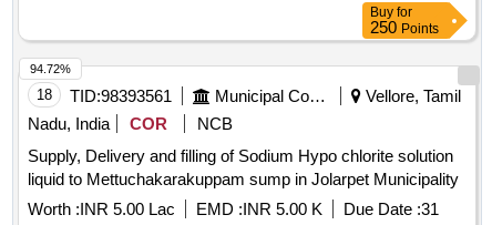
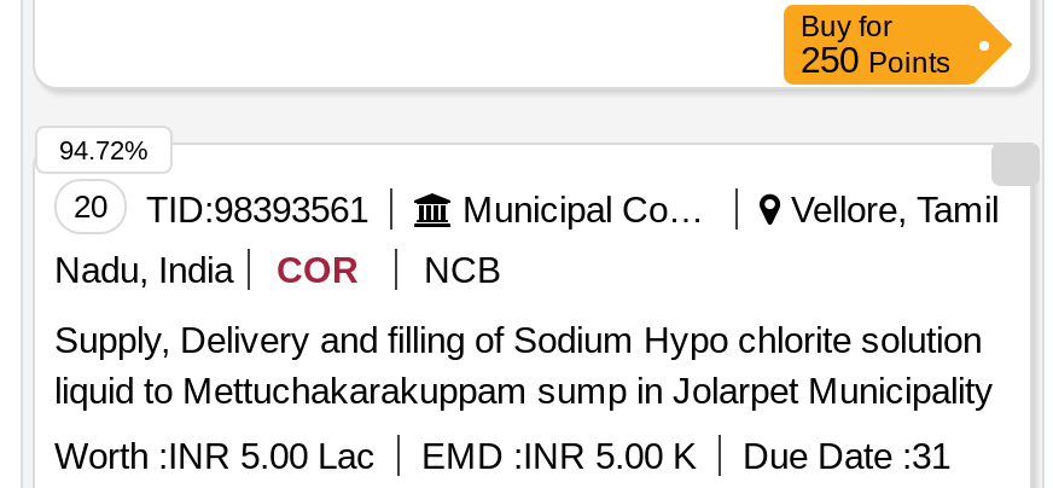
[37,87,172,106] 18 TID:98393561 -> [74,189,368,230] 20 TID:98393561

